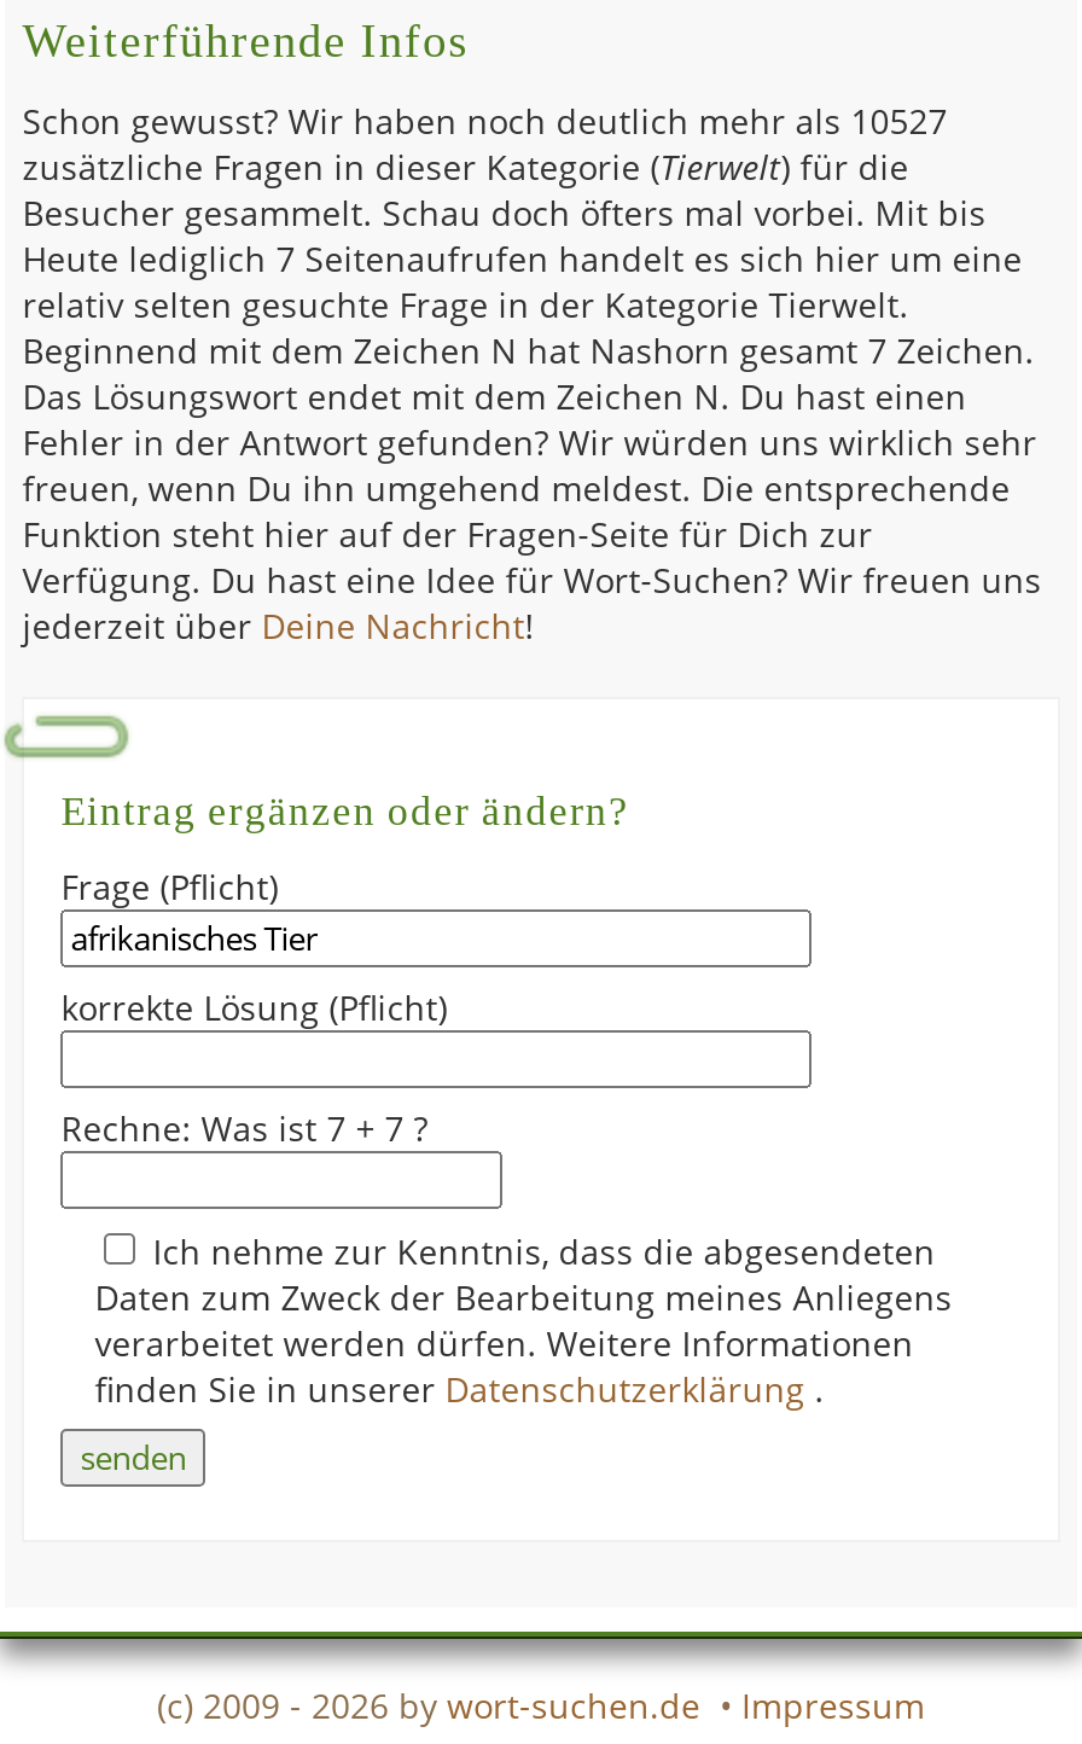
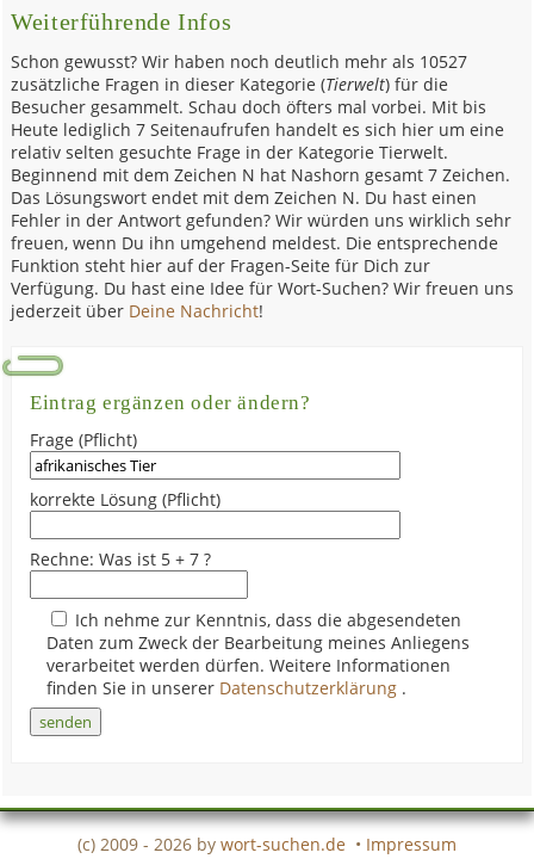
[61,1105,428,1151] Rechne: Was ist 7 + 7 ? -> [30,548,211,570] Rechne: Was ist 5 + 7 ?

